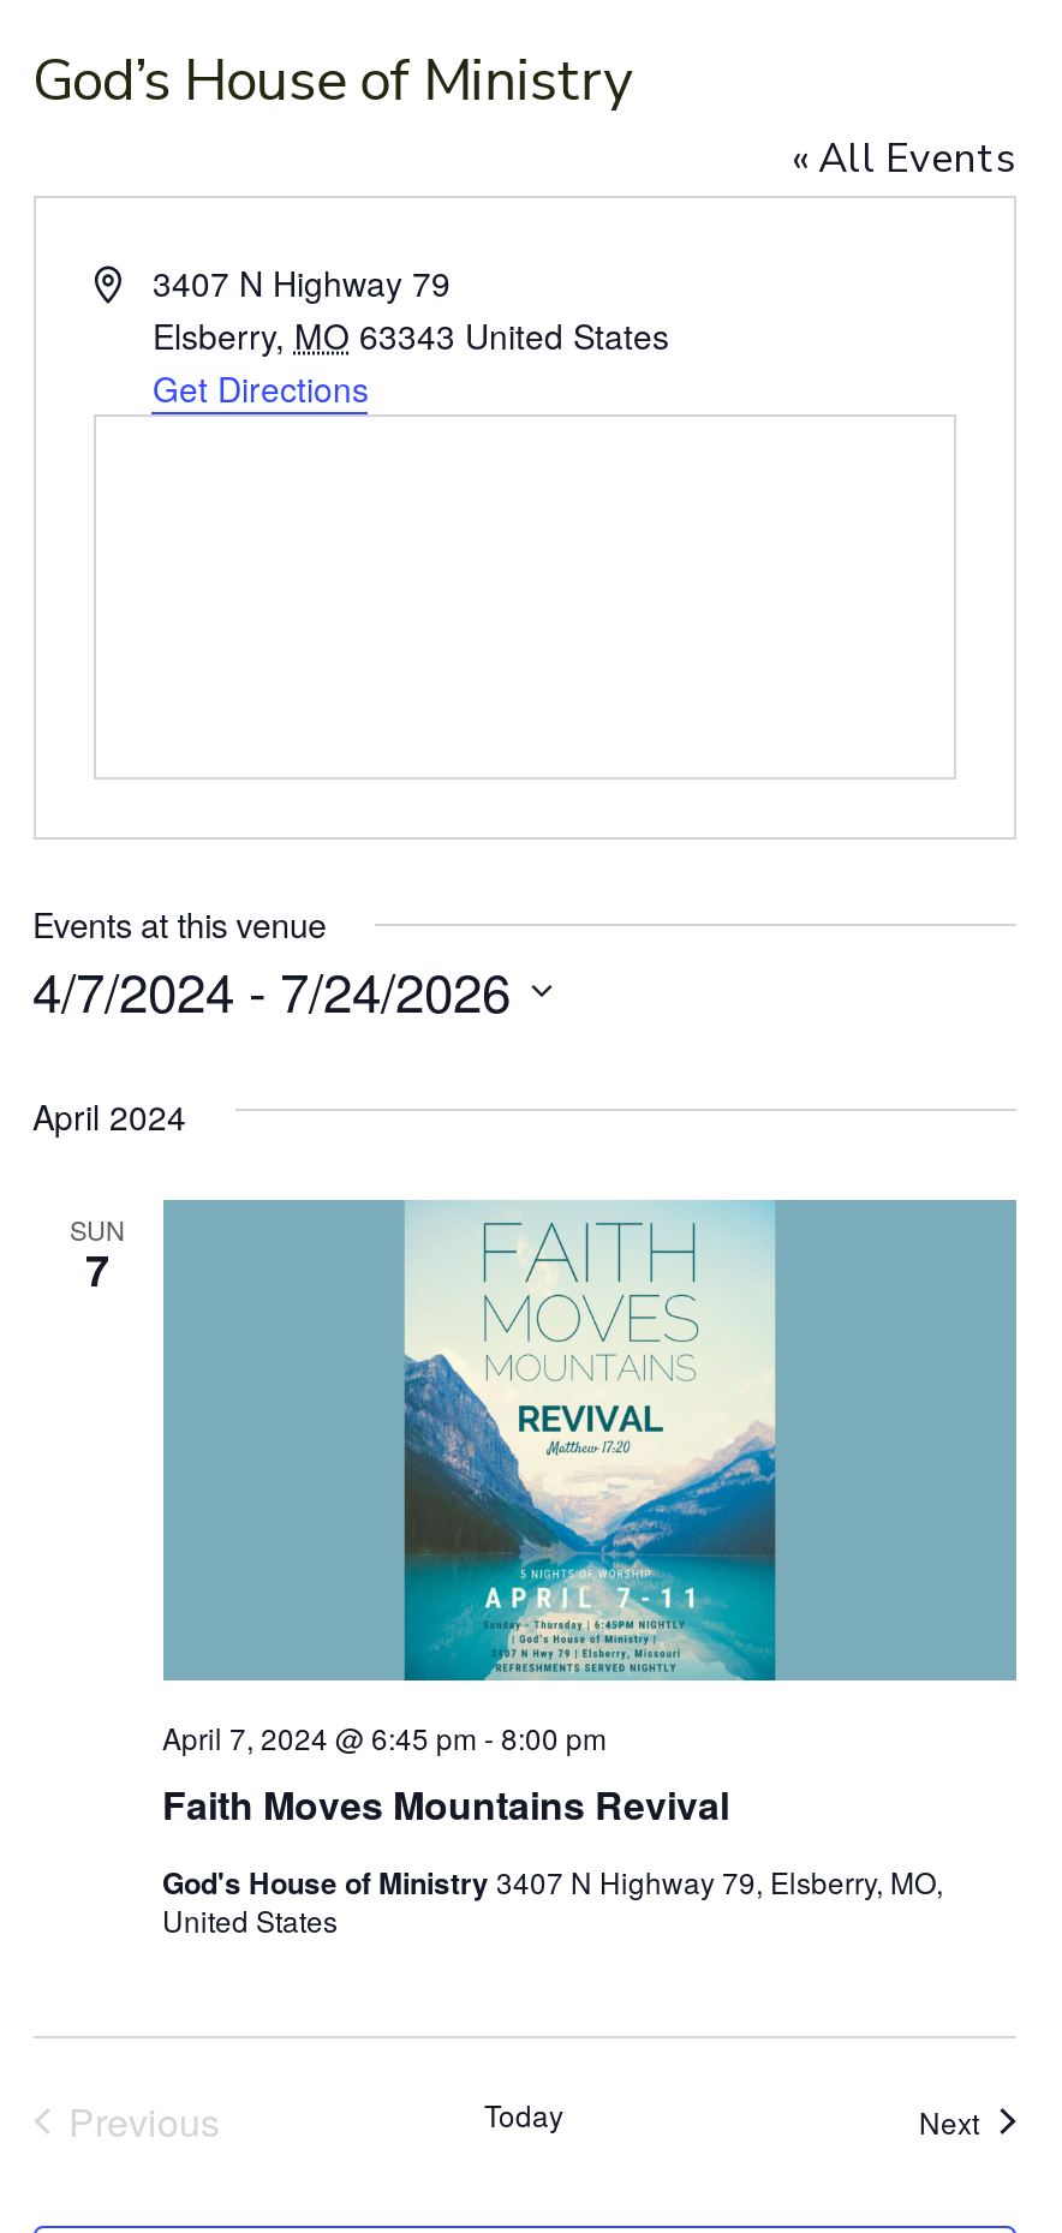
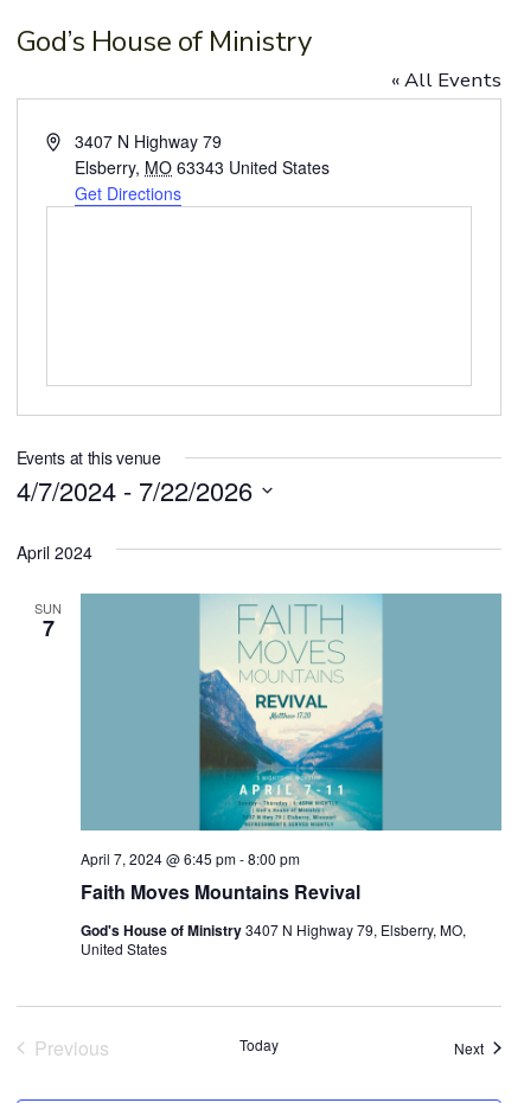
[32,953,511,1027] 4/7/2024 - 7/24/2026 -> [16,472,252,508] 4/7/2024 - 7/22/2026

